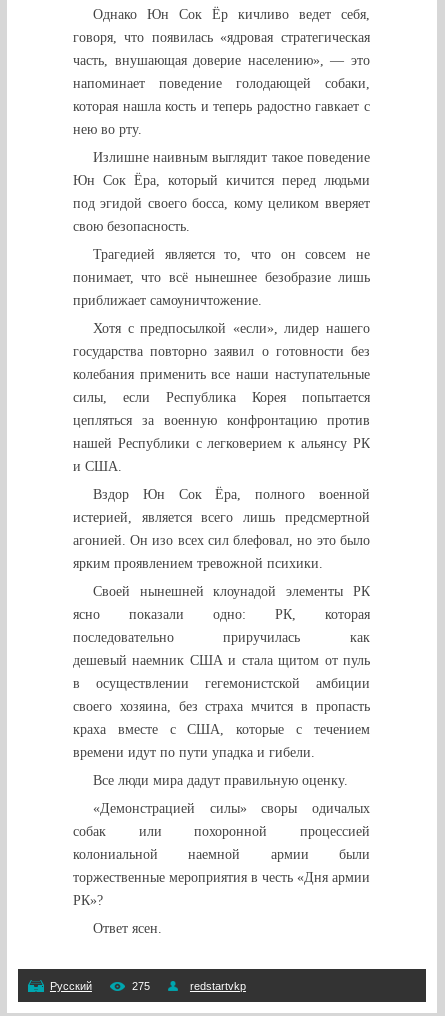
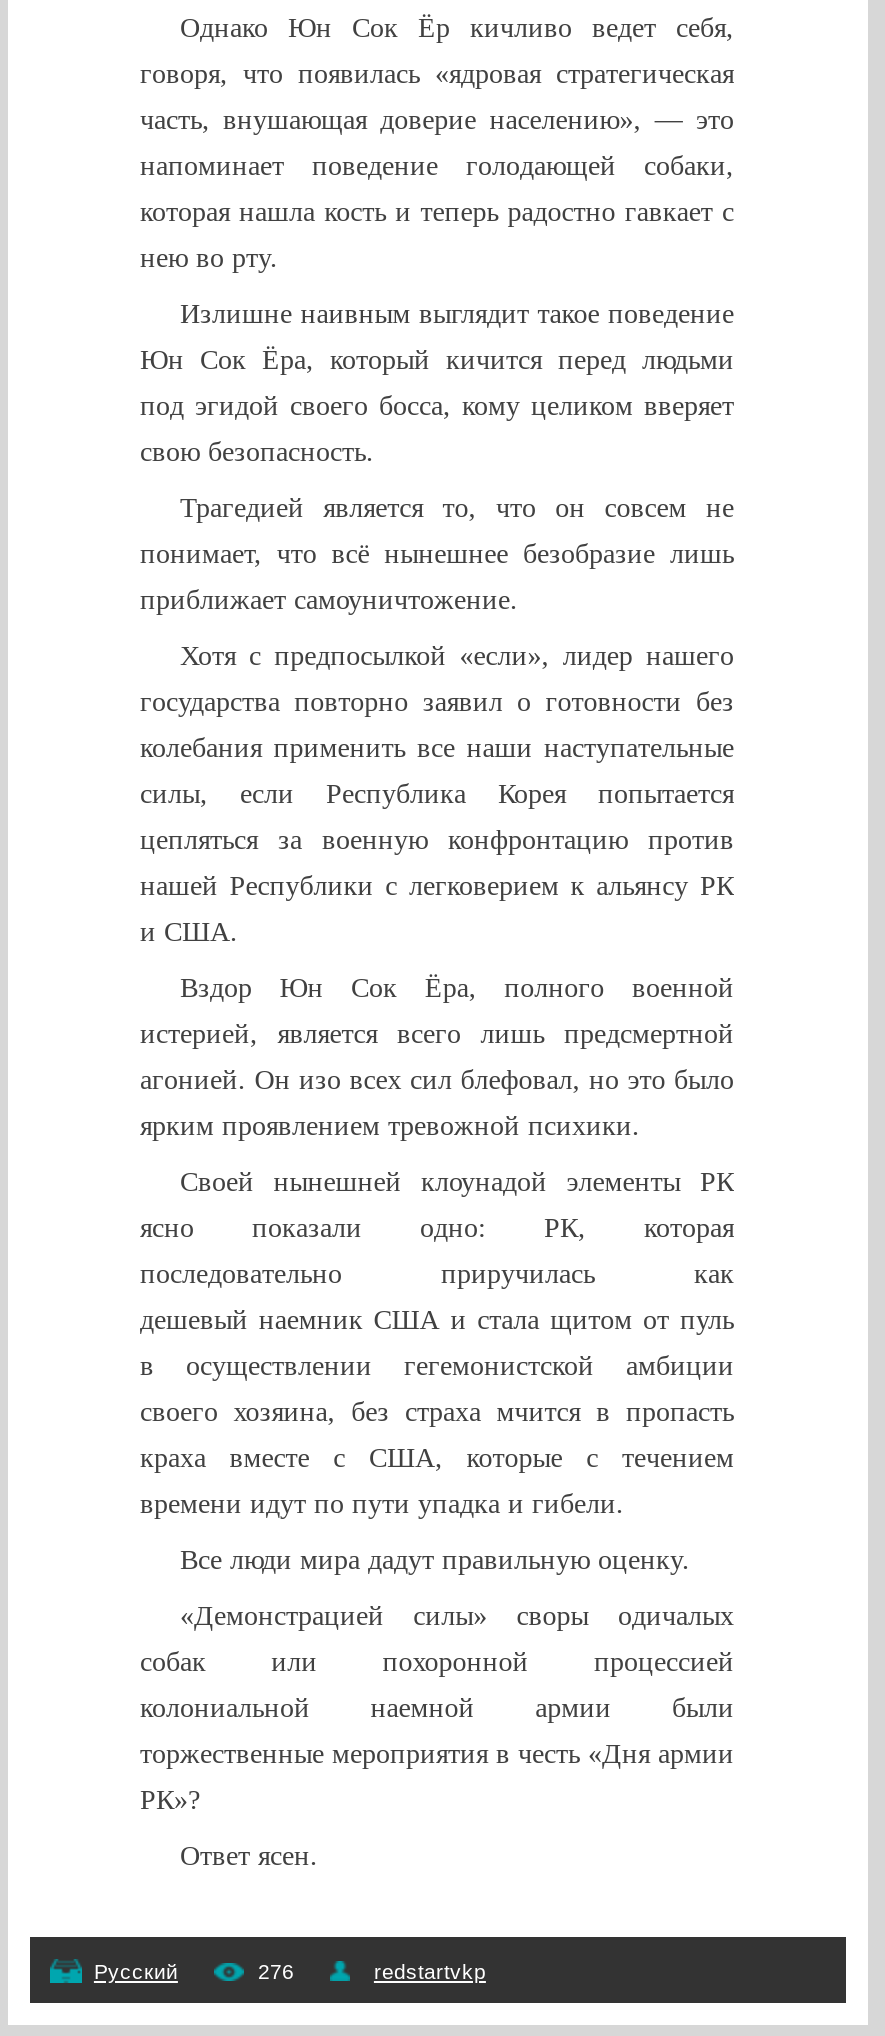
[132,980,150,992] 275 -> [258,1959,294,1983] 276

